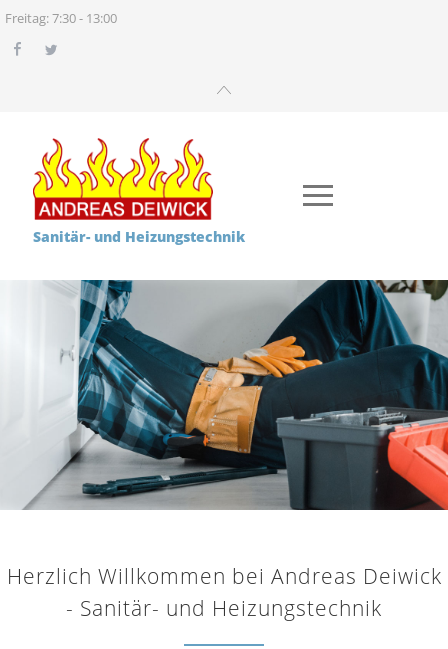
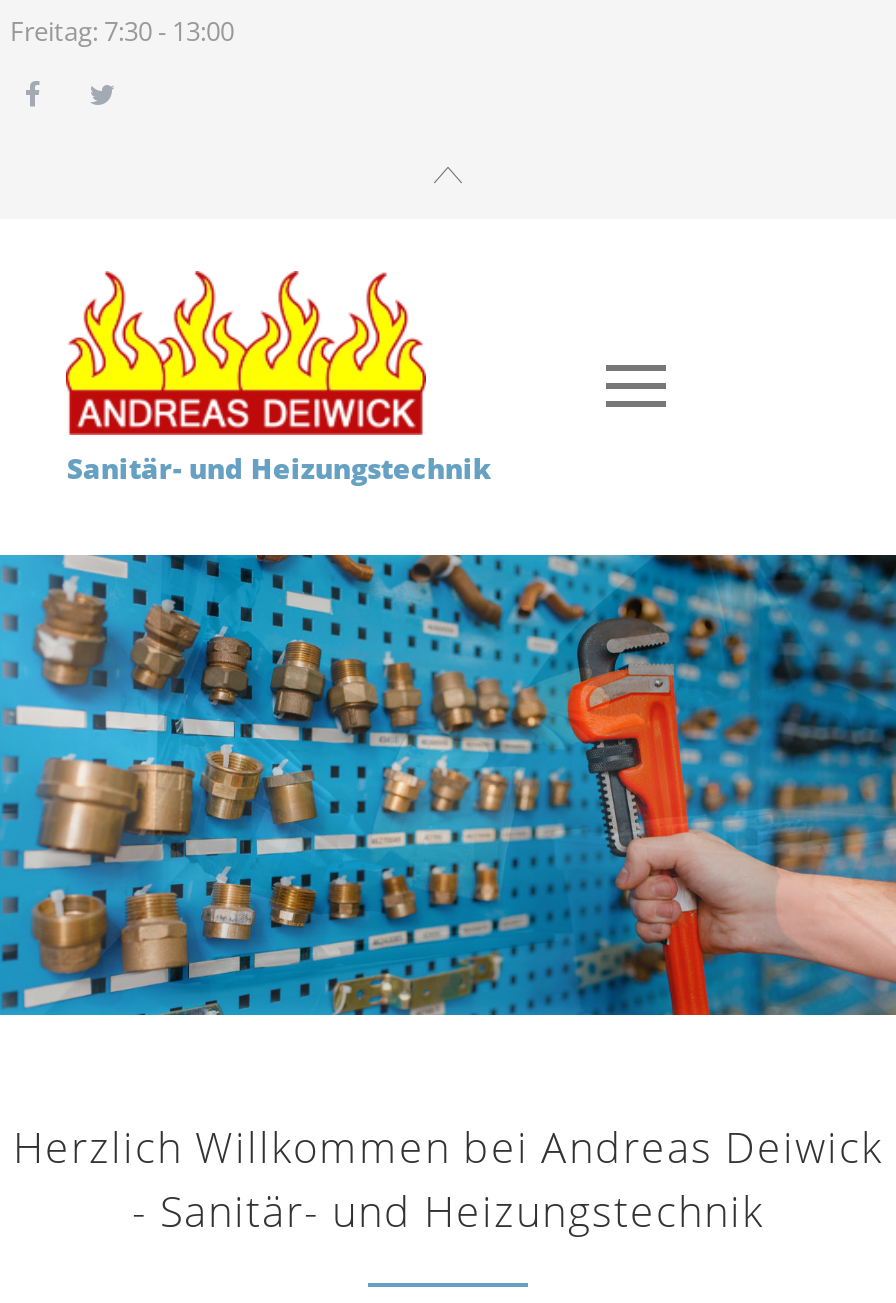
[3,279,445,511] [image] -> [6,553,890,1017] [image]

